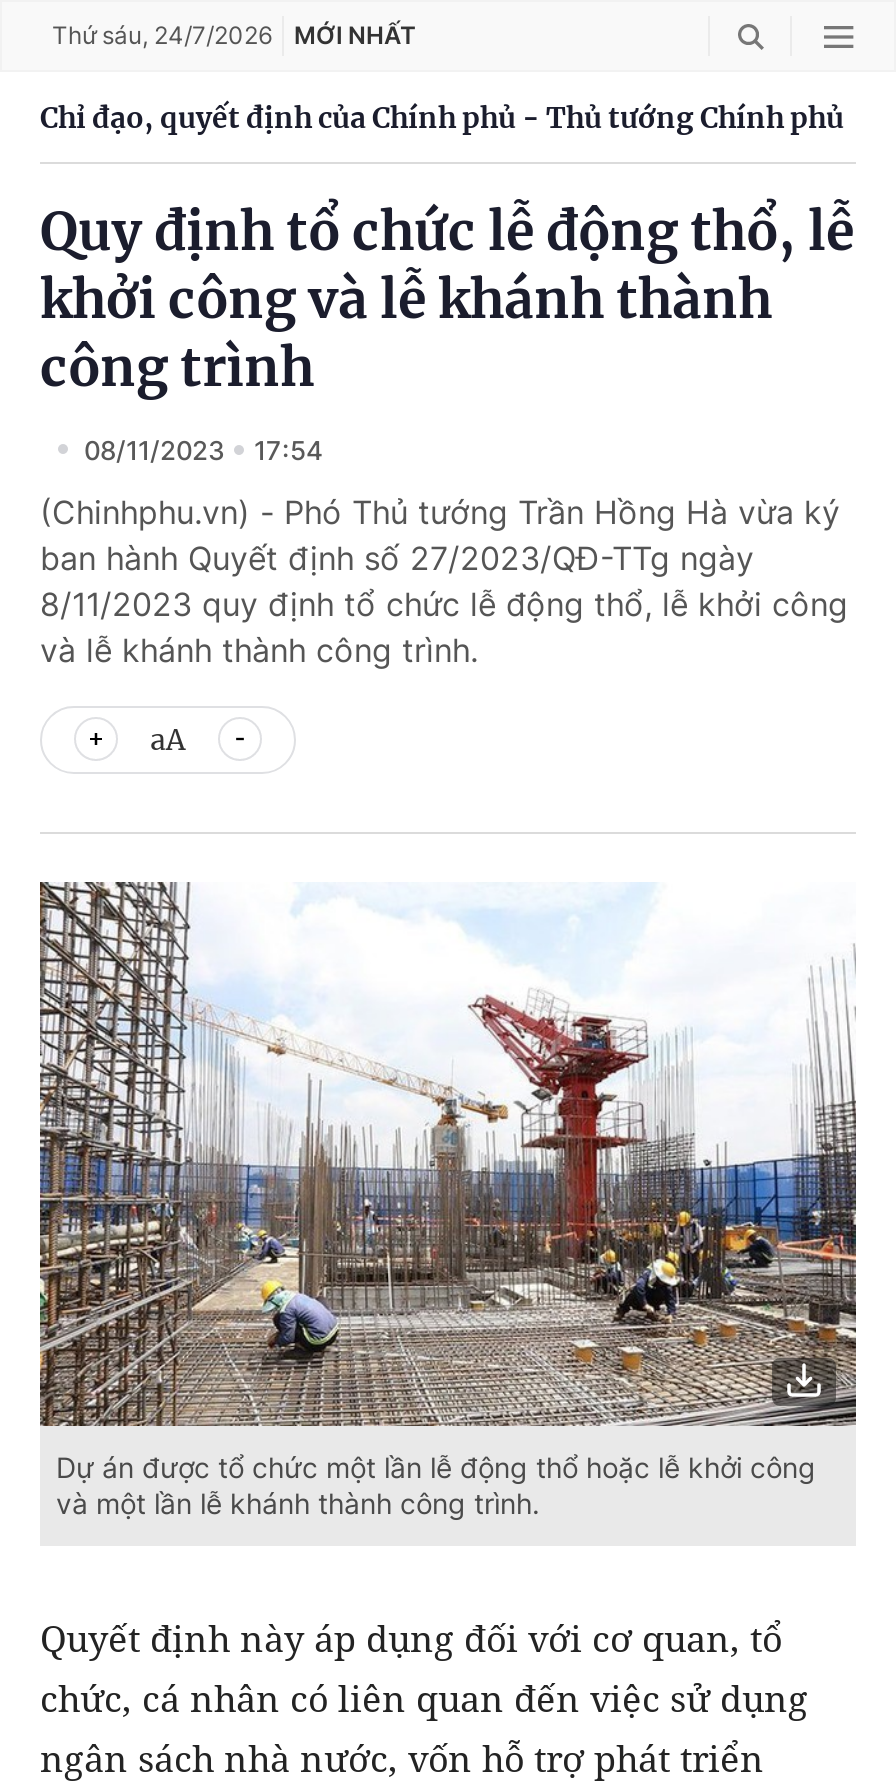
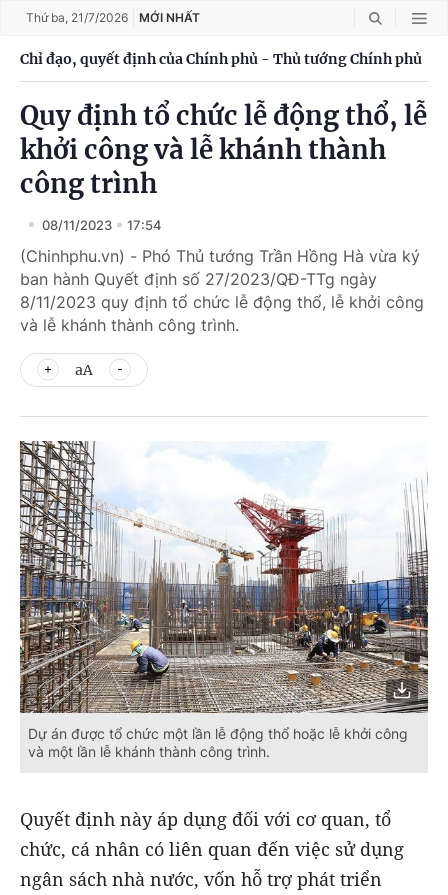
[52,20,416,50] Thứ sáu, 24/7/2026 MỚI NHẤT -> [26,10,200,25] Thứ ba, 21/7/2026 MỚI NHẤT

